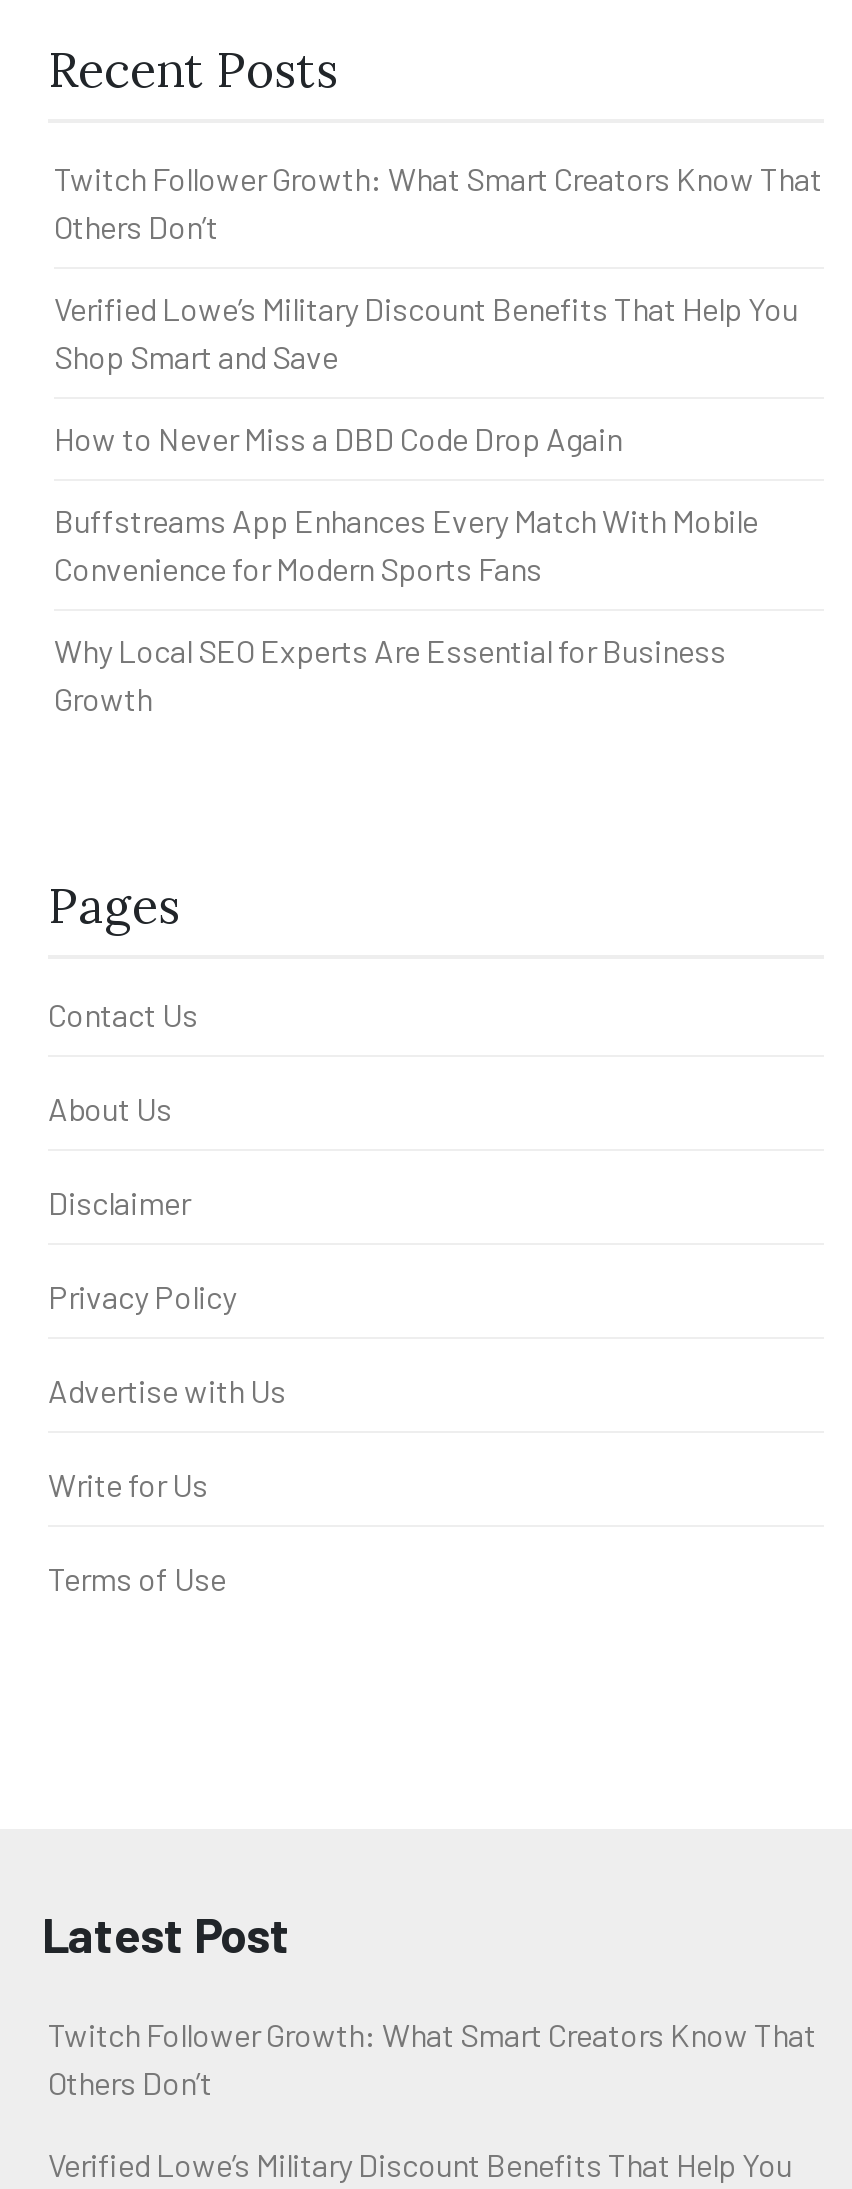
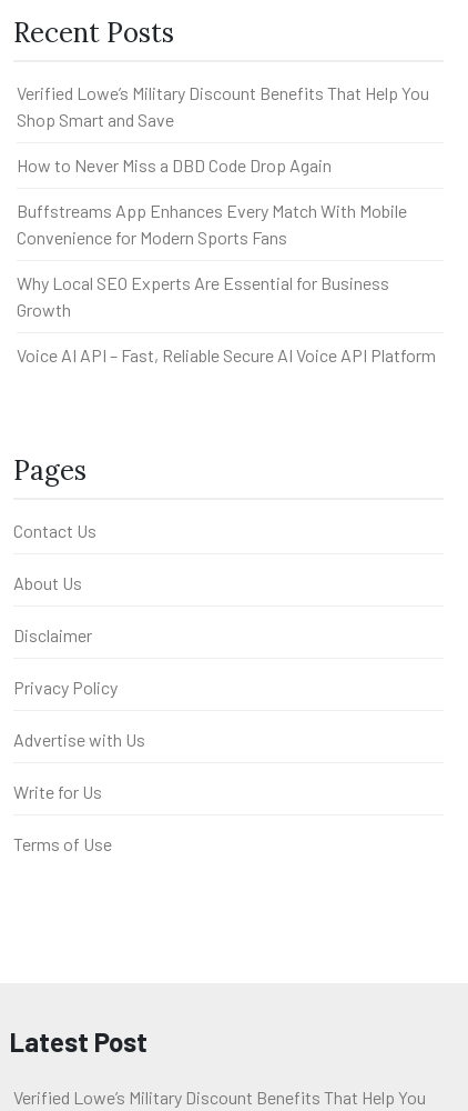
[54,158,822,244] Twitch Follower Growth: What Smart Creators Know That | Others Don’t -> none
none -> [17,344,436,365] Voice AI API – Fast, Reliable Secure AI Voice API Platform
[48,2014,816,2100] Twitch Follower Growth: What Smart Creators Know That | Others Don’t -> none

